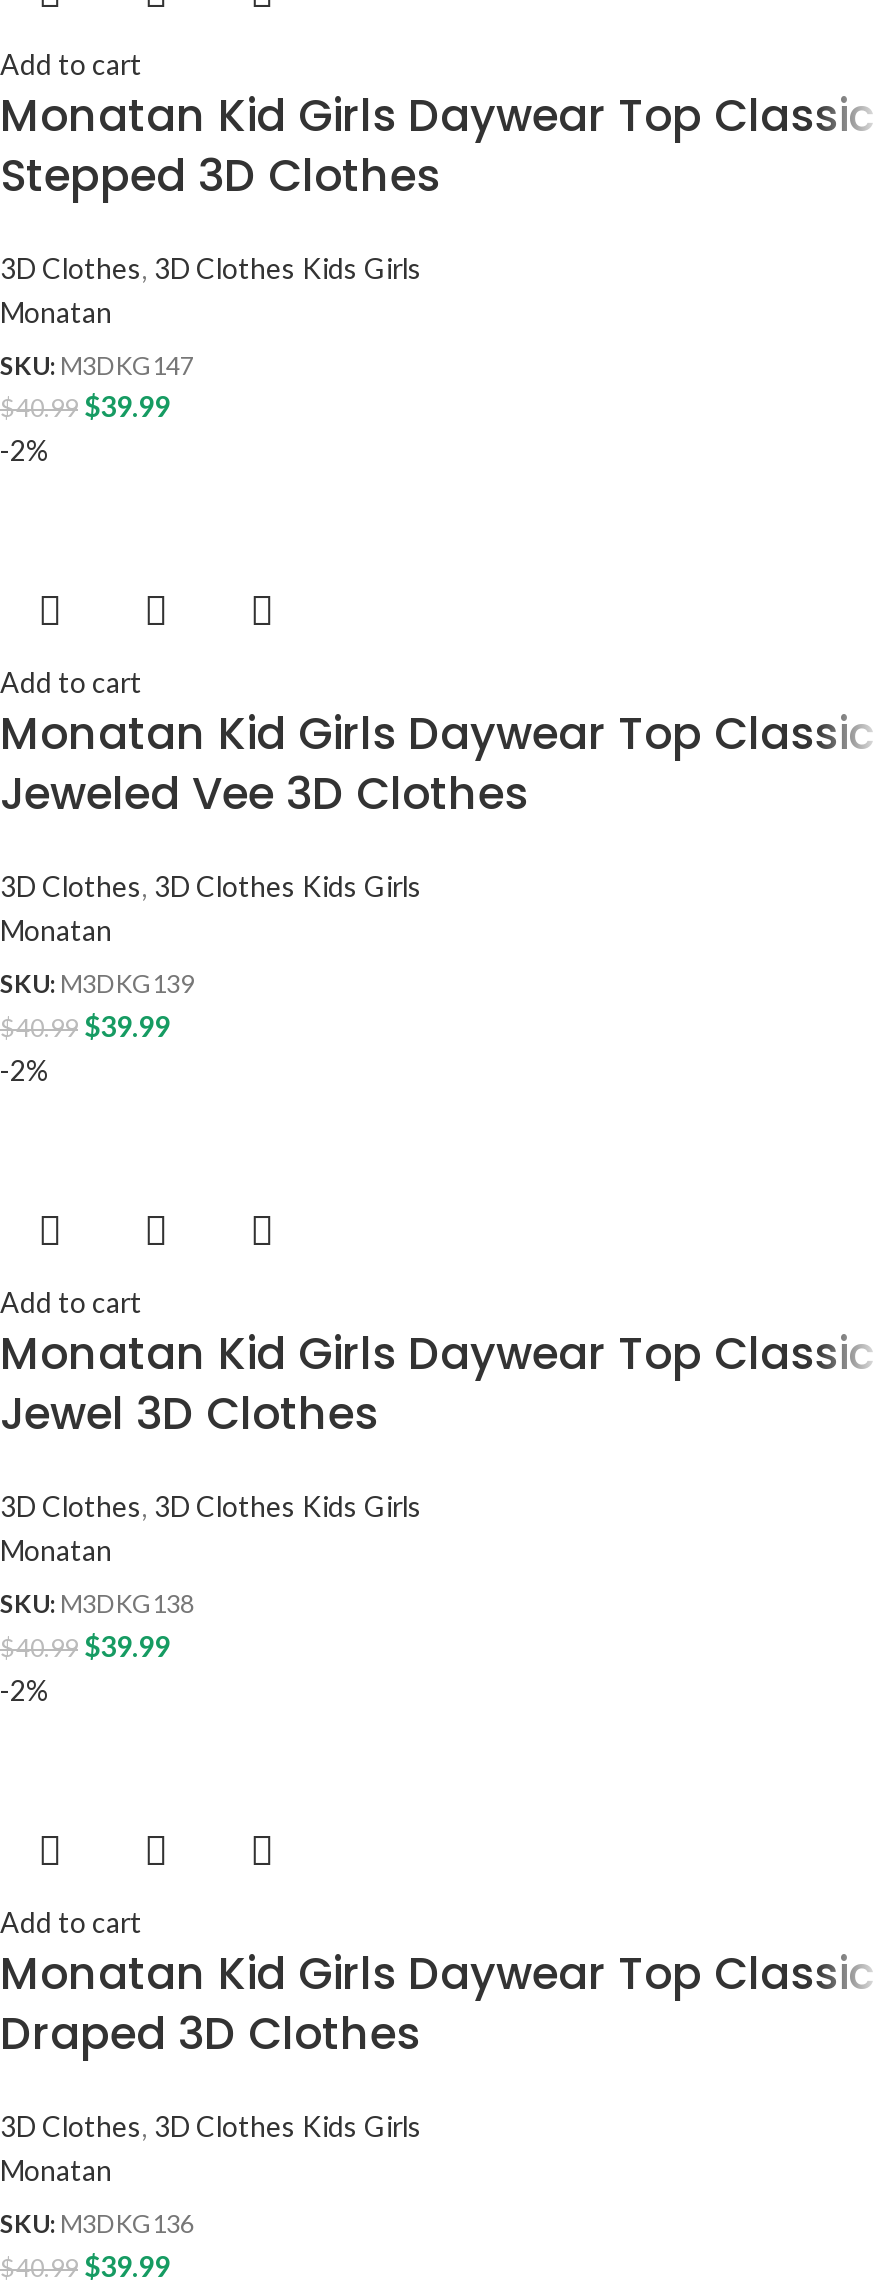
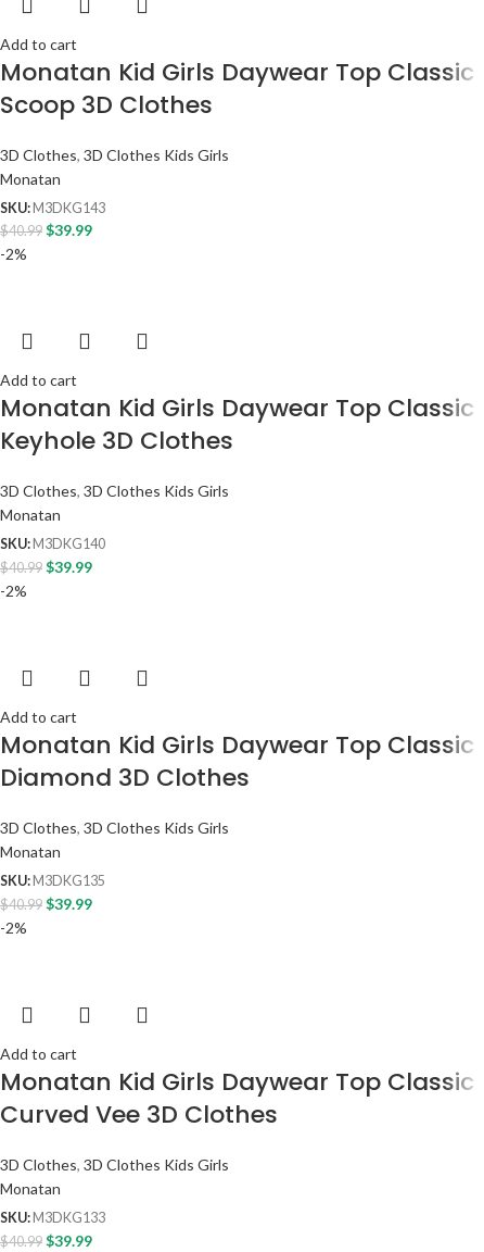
[0,144,440,206] Stepped 3D Clothes -> [0,88,213,121] Scoop 3D Clothes
[0,350,194,380] SKU: M3DKG147 -> [0,199,105,216] SKU: M3DKG143
[0,764,528,826] Jeweled Vee 3D Clothes -> [0,424,233,458] Keyhole 3D Clothes
[0,969,194,999] SKU: M3DKG139 -> [0,536,105,552] SKU: M3DKG140
[0,1383,378,1445] Jewel 3D Clothes -> [0,761,250,795] Diamond 3D Clothes
[0,1589,194,1619] SKU: M3DKG138 -> [0,873,105,889] SKU: M3DKG135
[0,2003,420,2065] Draped 3D Clothes -> [0,1098,278,1131] Curved Vee 3D Clothes
[0,2209,194,2239] SKU: M3DKG136 -> [0,1210,105,1226] SKU: M3DKG133

